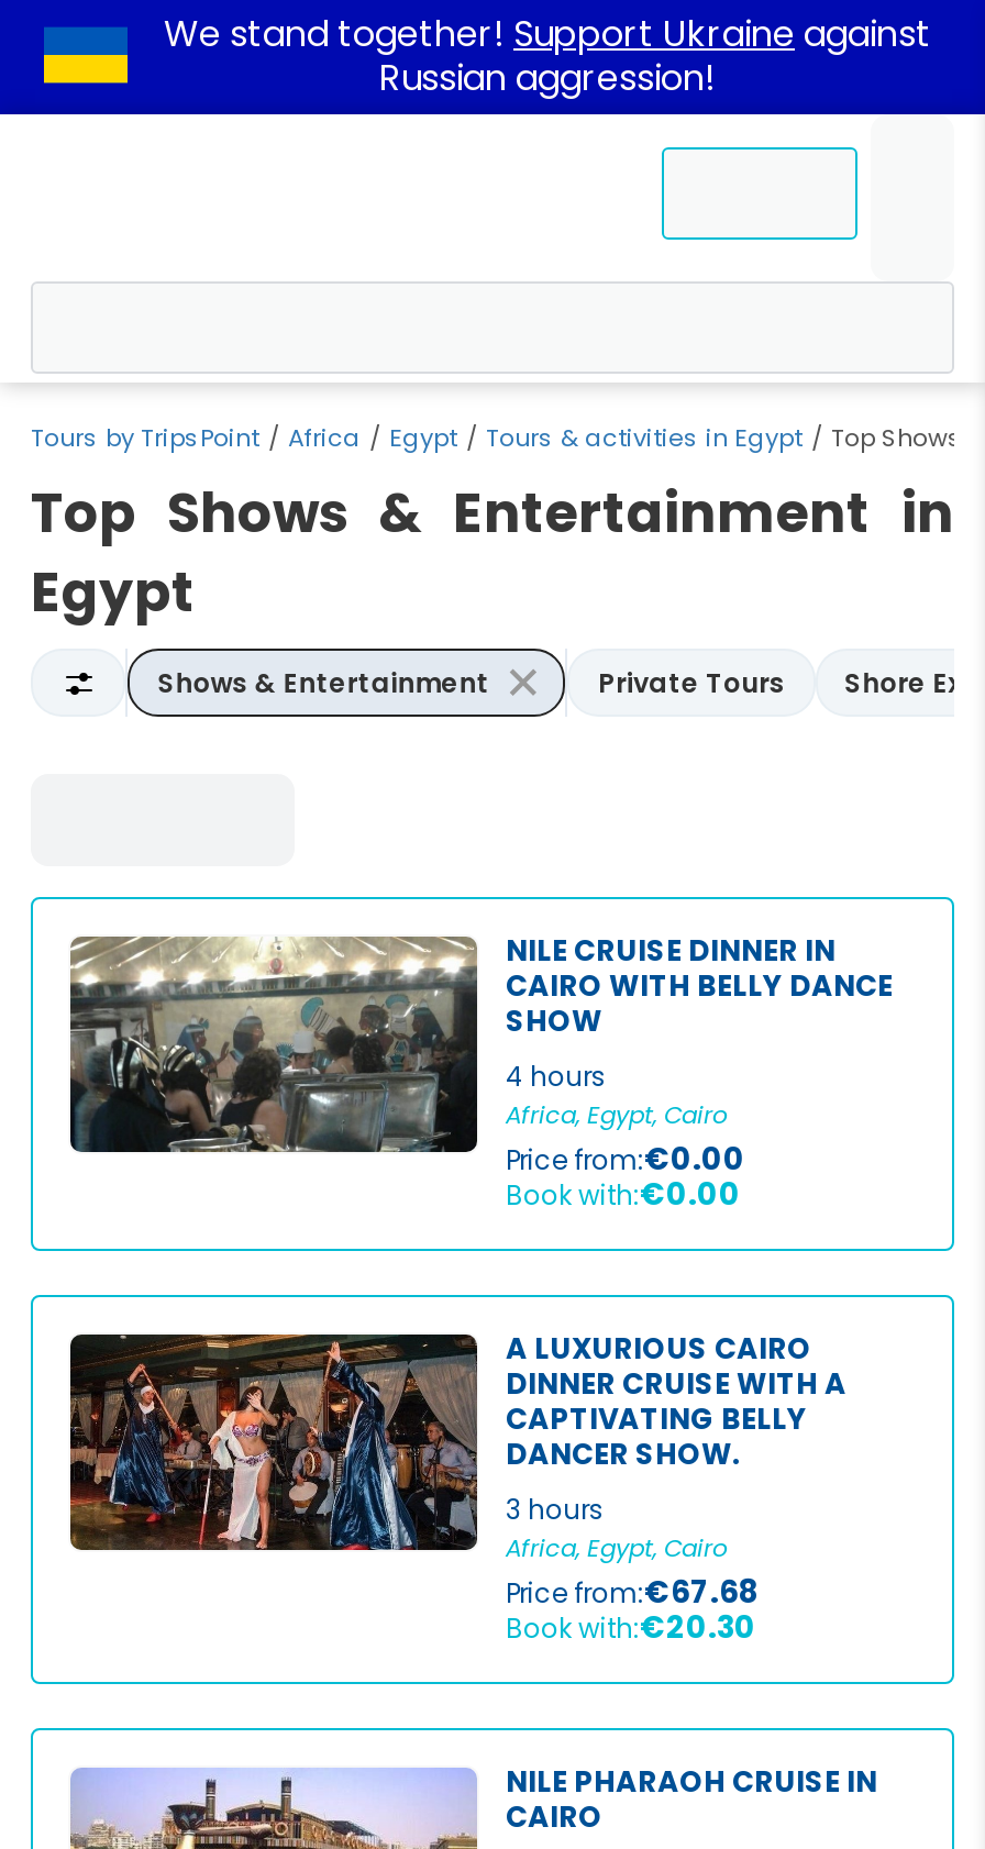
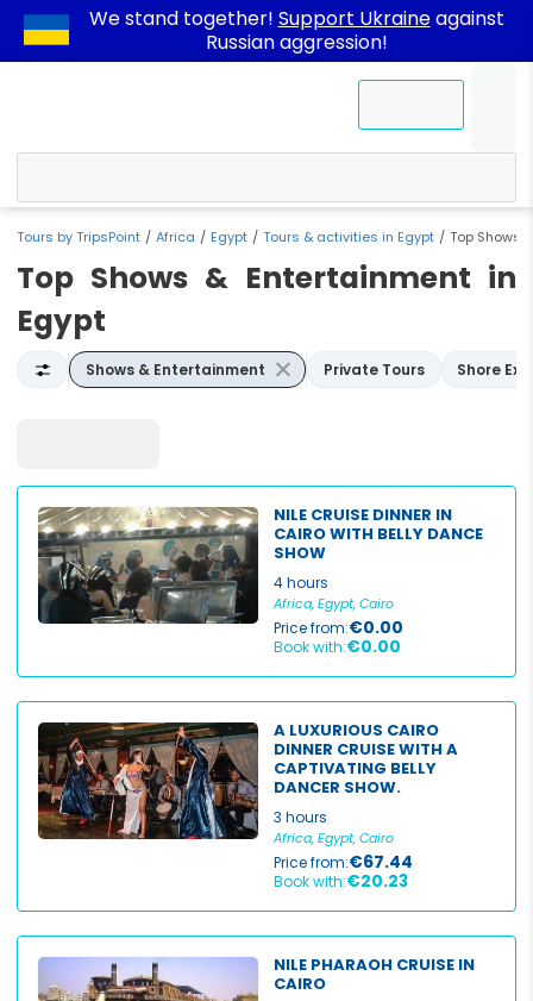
[506,1571,759,1613] Price from:€67.68 -> [274,851,413,873] Price from:€67.44
[506,1606,756,1648] Book with:€20.30 -> [274,870,408,892] Book with:€20.23

